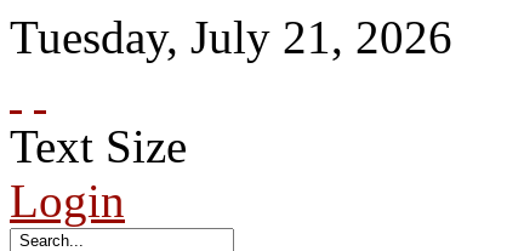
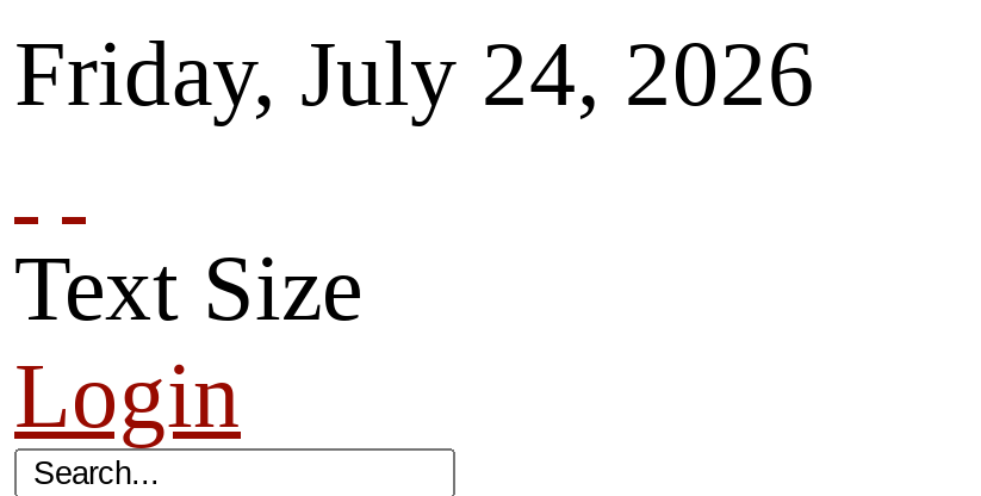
[10,11,452,63] Tuesday, July 21, 2026 -> [14,21,815,124] Friday, July 24, 2026

